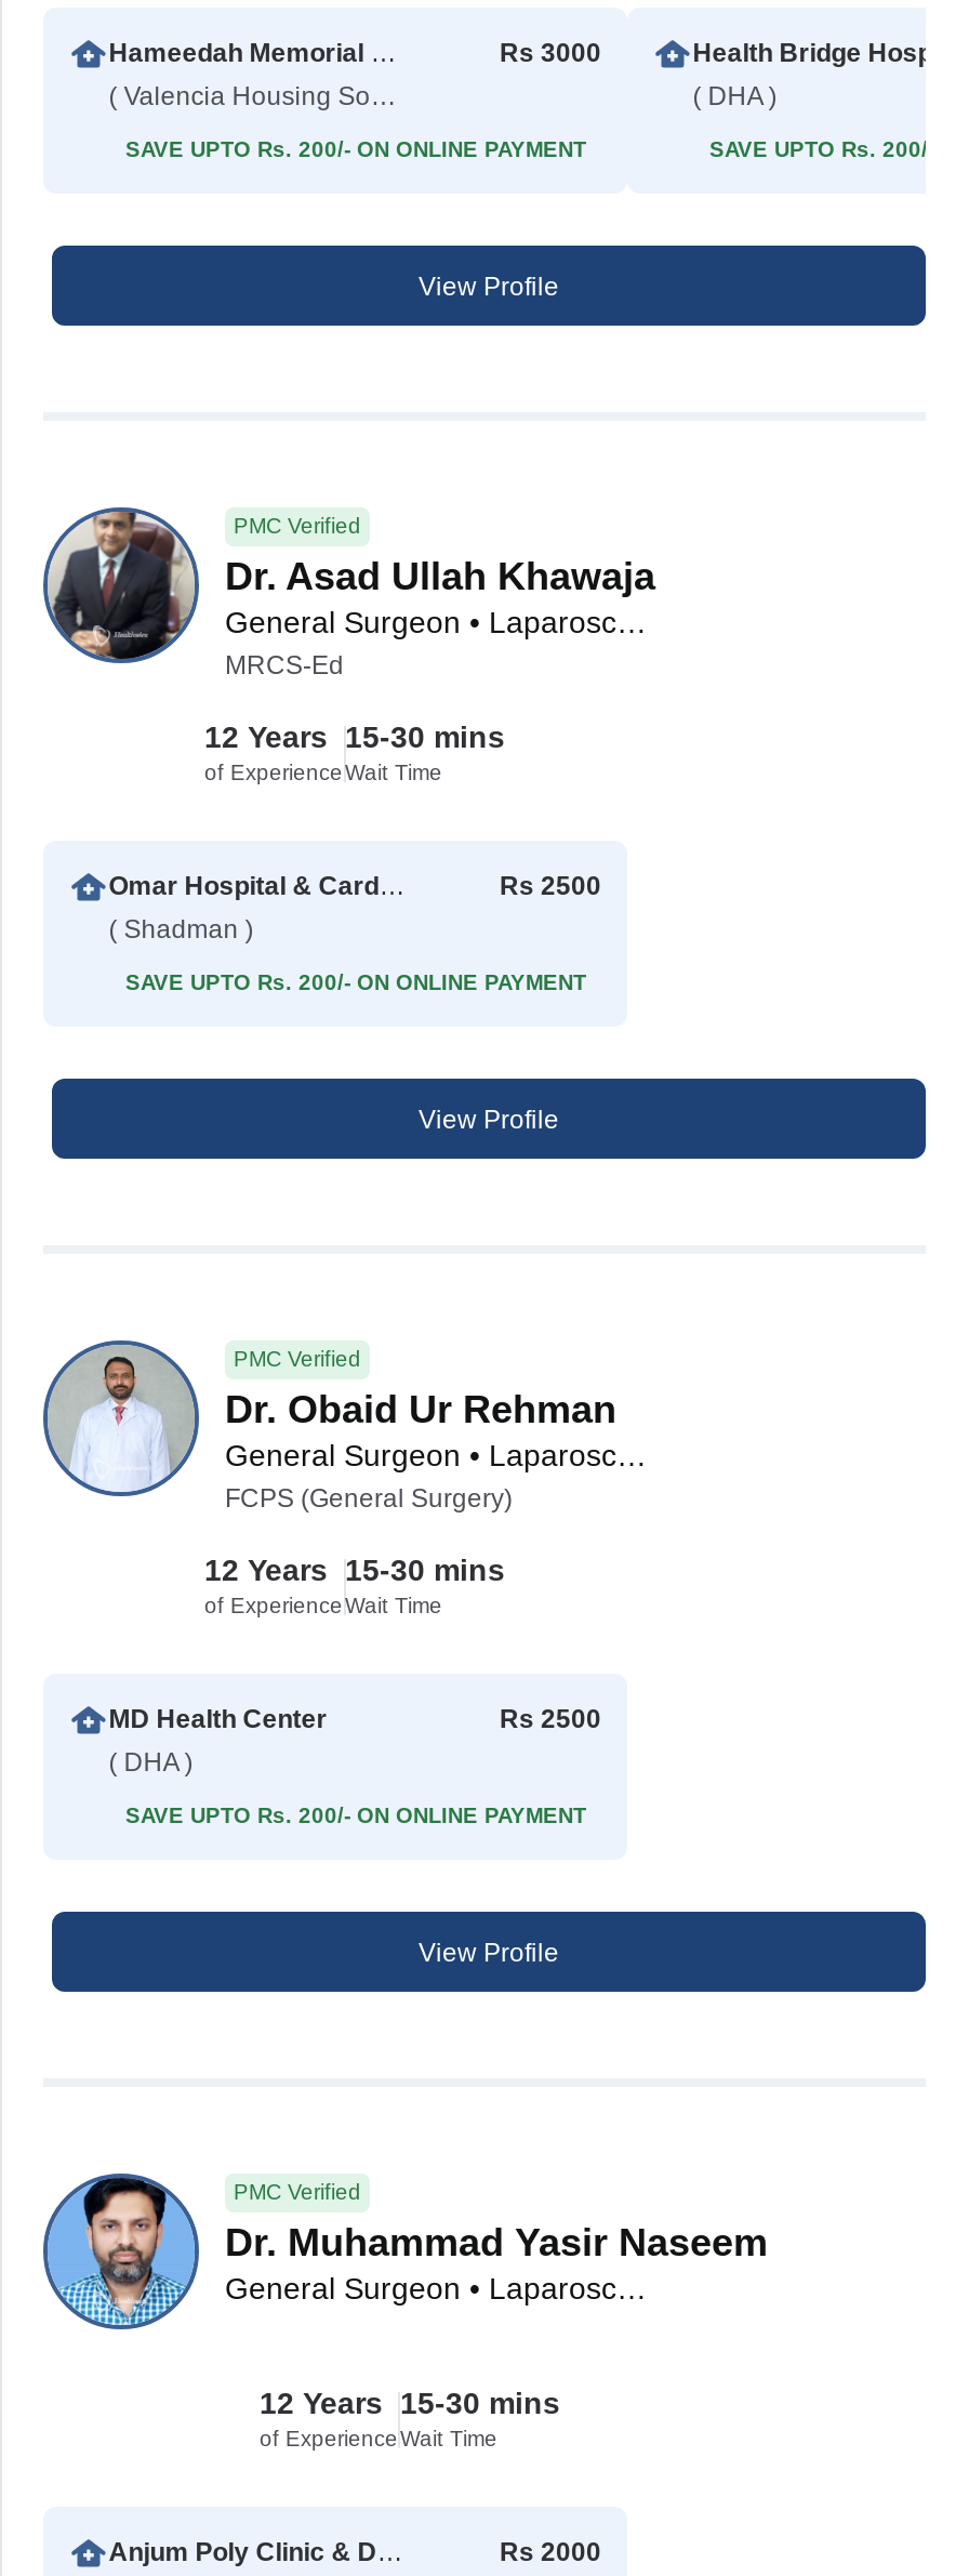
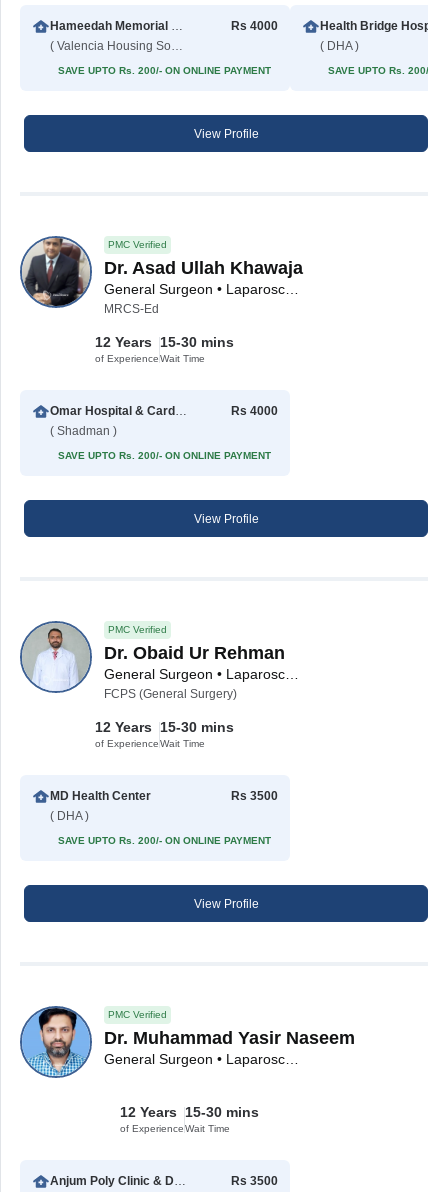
[500,38,601,68] Rs 3000 -> [231,19,278,33] Rs 4000
[500,871,601,901] Rs 2500 -> [231,404,278,418] Rs 4000
[500,1704,601,1734] Rs 2500 -> [231,789,278,803] Rs 3500
[500,2537,601,2568] Rs 2000 -> [231,1174,278,1188] Rs 3500

